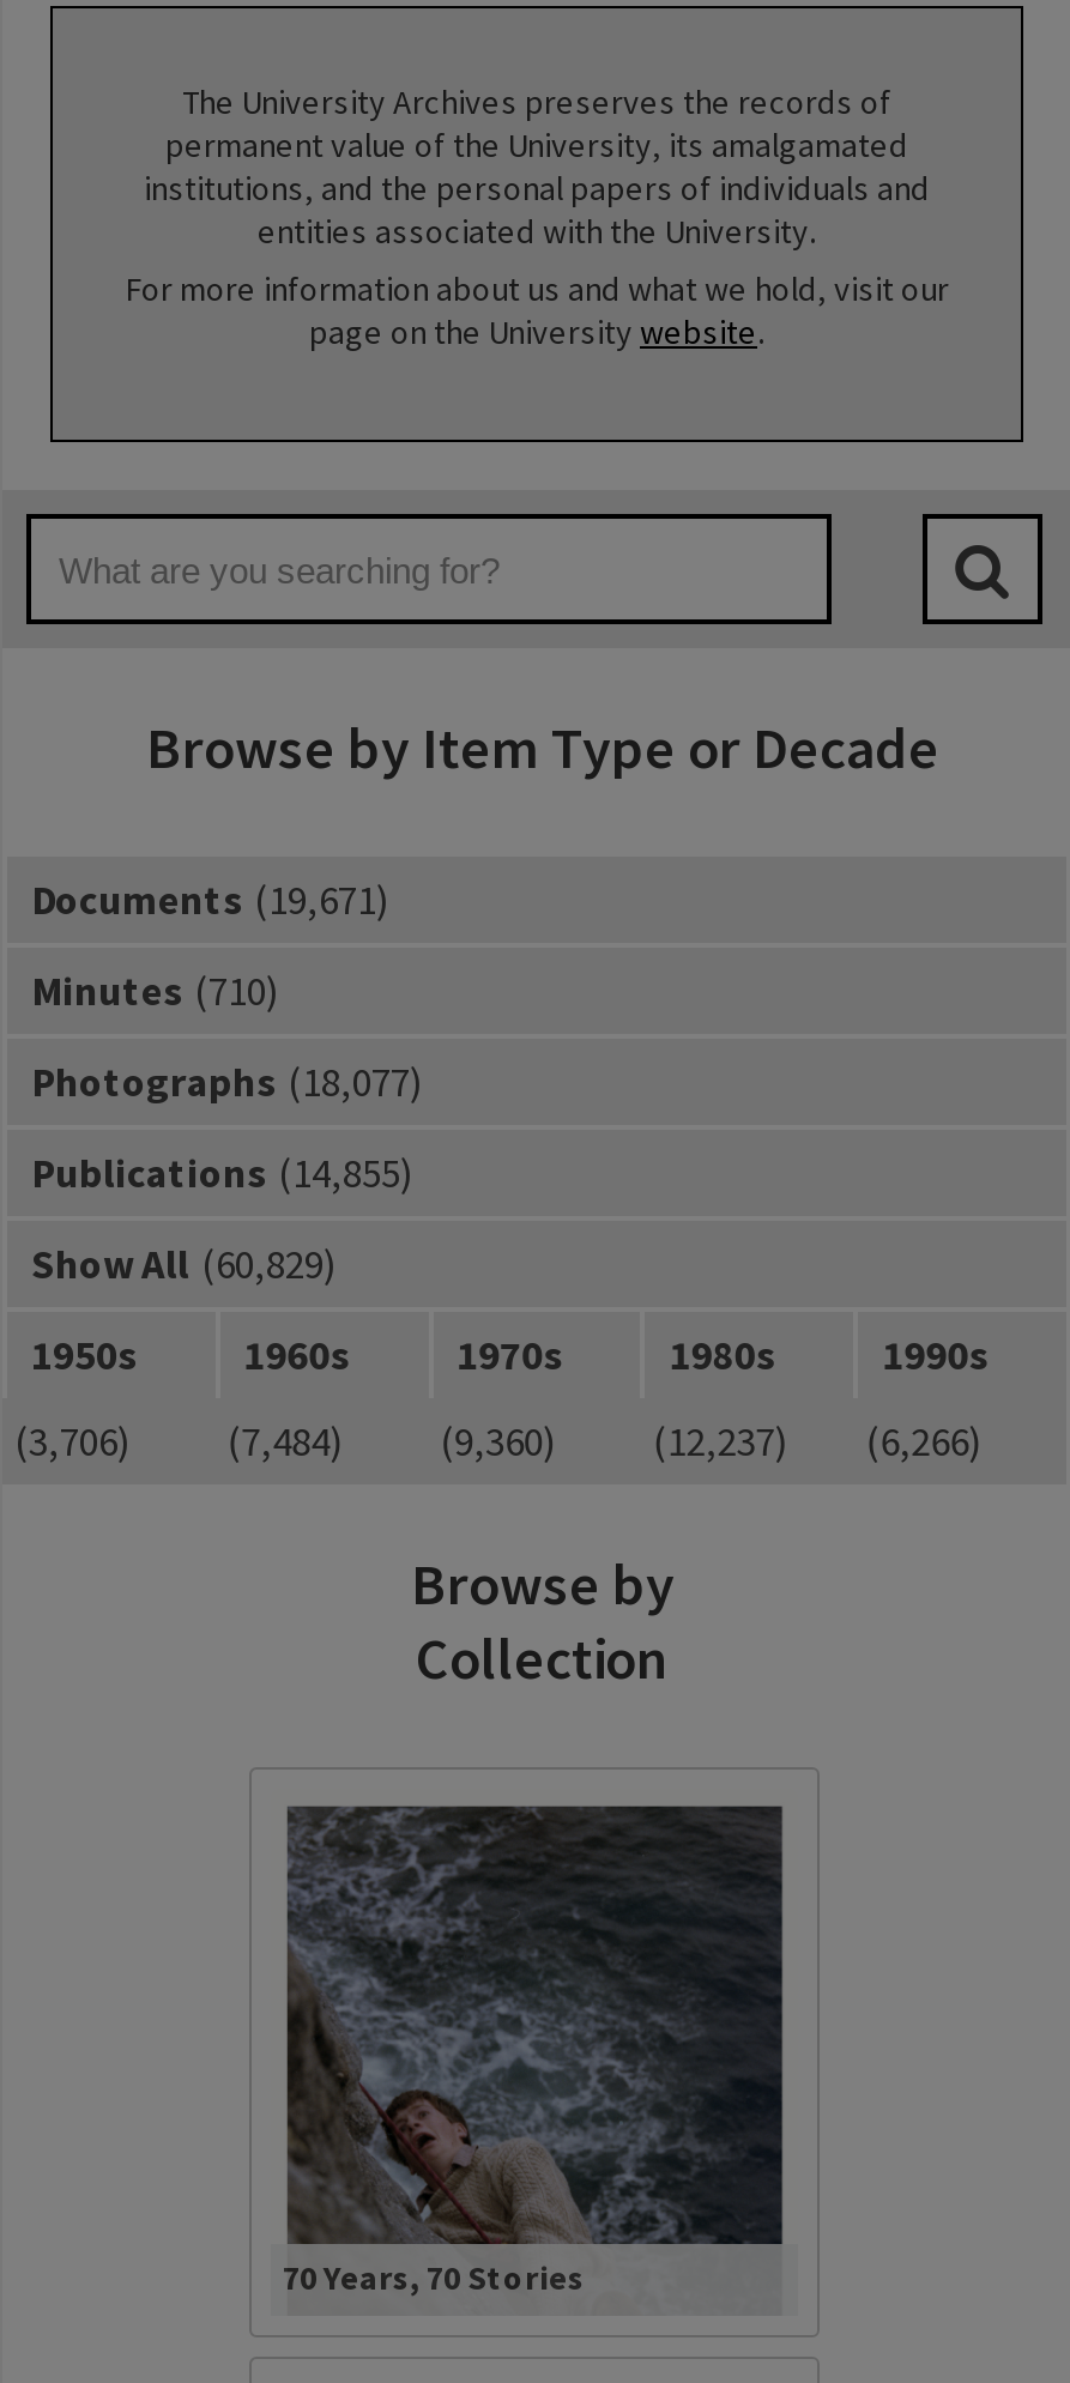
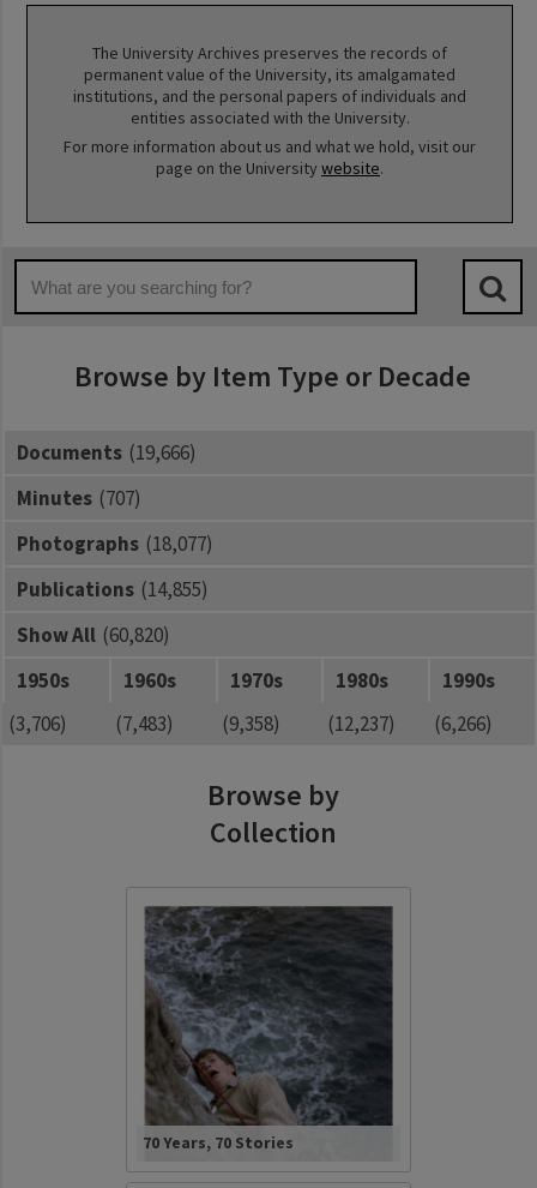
[31,873,376,926] Documents 19,671 -> [17,439,189,466] Documents 19,666
[31,964,266,1017] Minutes 710 -> [17,485,134,511] Minutes 707
[31,1238,324,1290] Show All 60,829 -> [17,622,163,648] Show All 60,820
[242,1415,330,1468] 7,484 -> [122,710,166,737] 7,483
[454,1415,543,1468] 9,360 -> [228,710,273,737] 9,358

